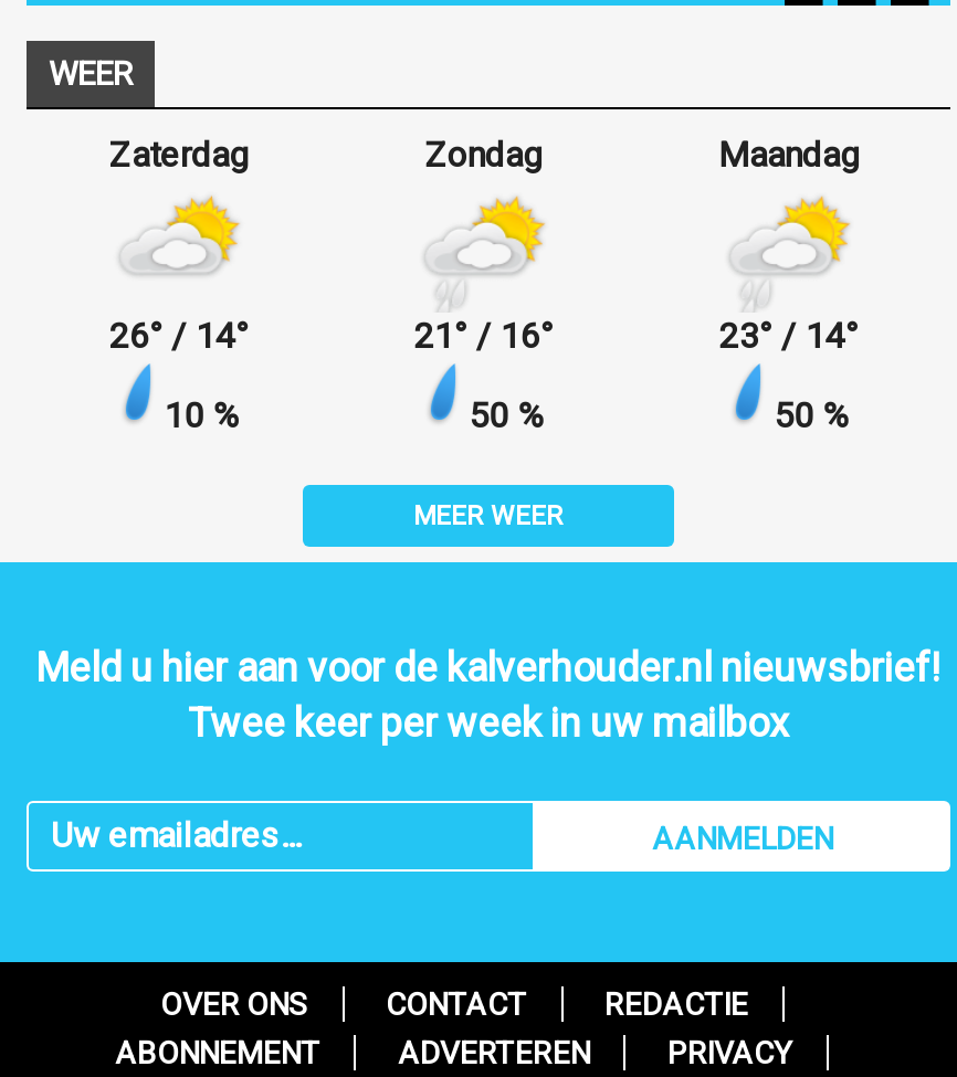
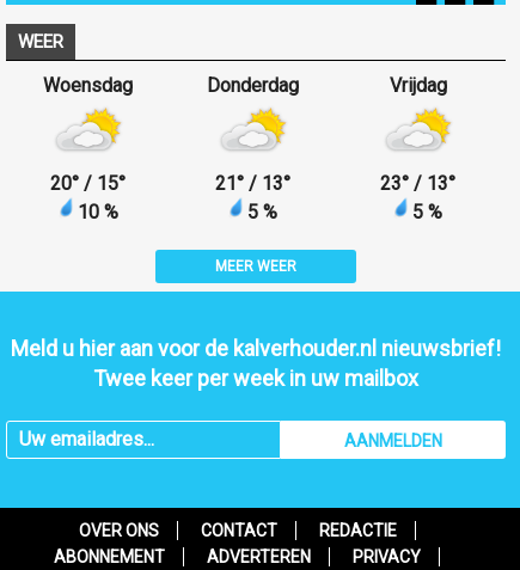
[109,133,249,175] Zaterdag -> [44,74,133,97] Woensdag
[425,133,542,175] Zondag -> [207,74,299,97] Donderdag
[718,133,859,175] Maandag -> [389,74,447,97] Vrijdag
[109,315,249,357] 26° / 14° -> [51,172,126,195] 20° / 15°
[414,315,553,436] 21 ° / 16° | 50 % -> [216,172,291,223] 21 ° / 13° | 5 %
[719,315,858,436] 23° / 14° | 50 % -> [380,172,456,223] 23° / 13° | 5 %

